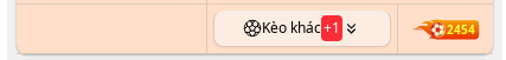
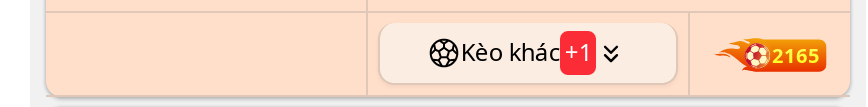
[447,21,475,37] 2454 -> [772,40,820,68] 2165

